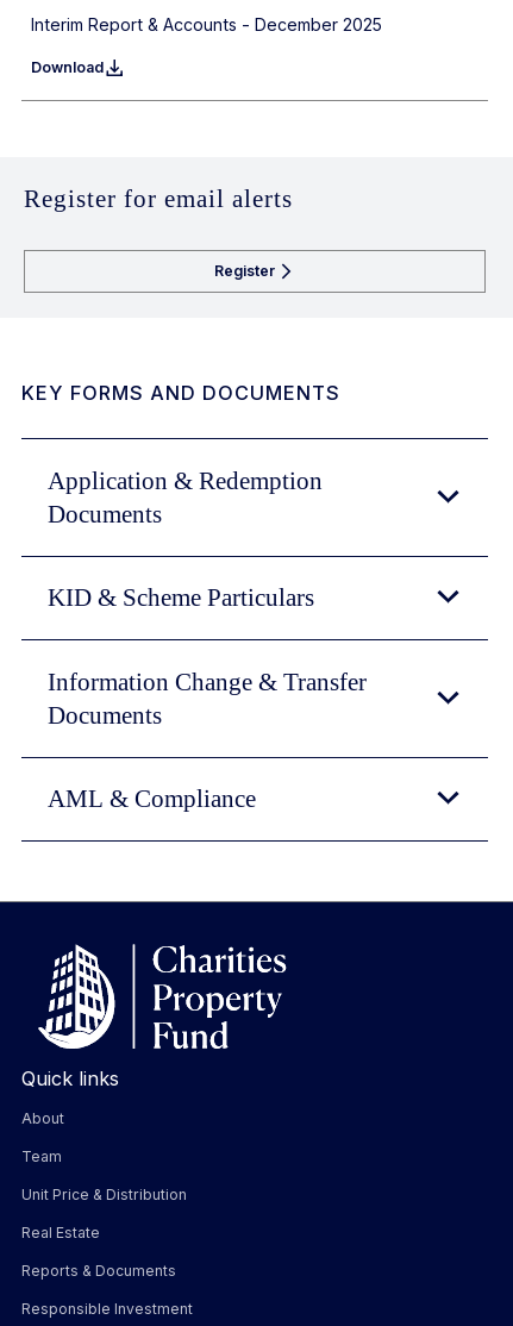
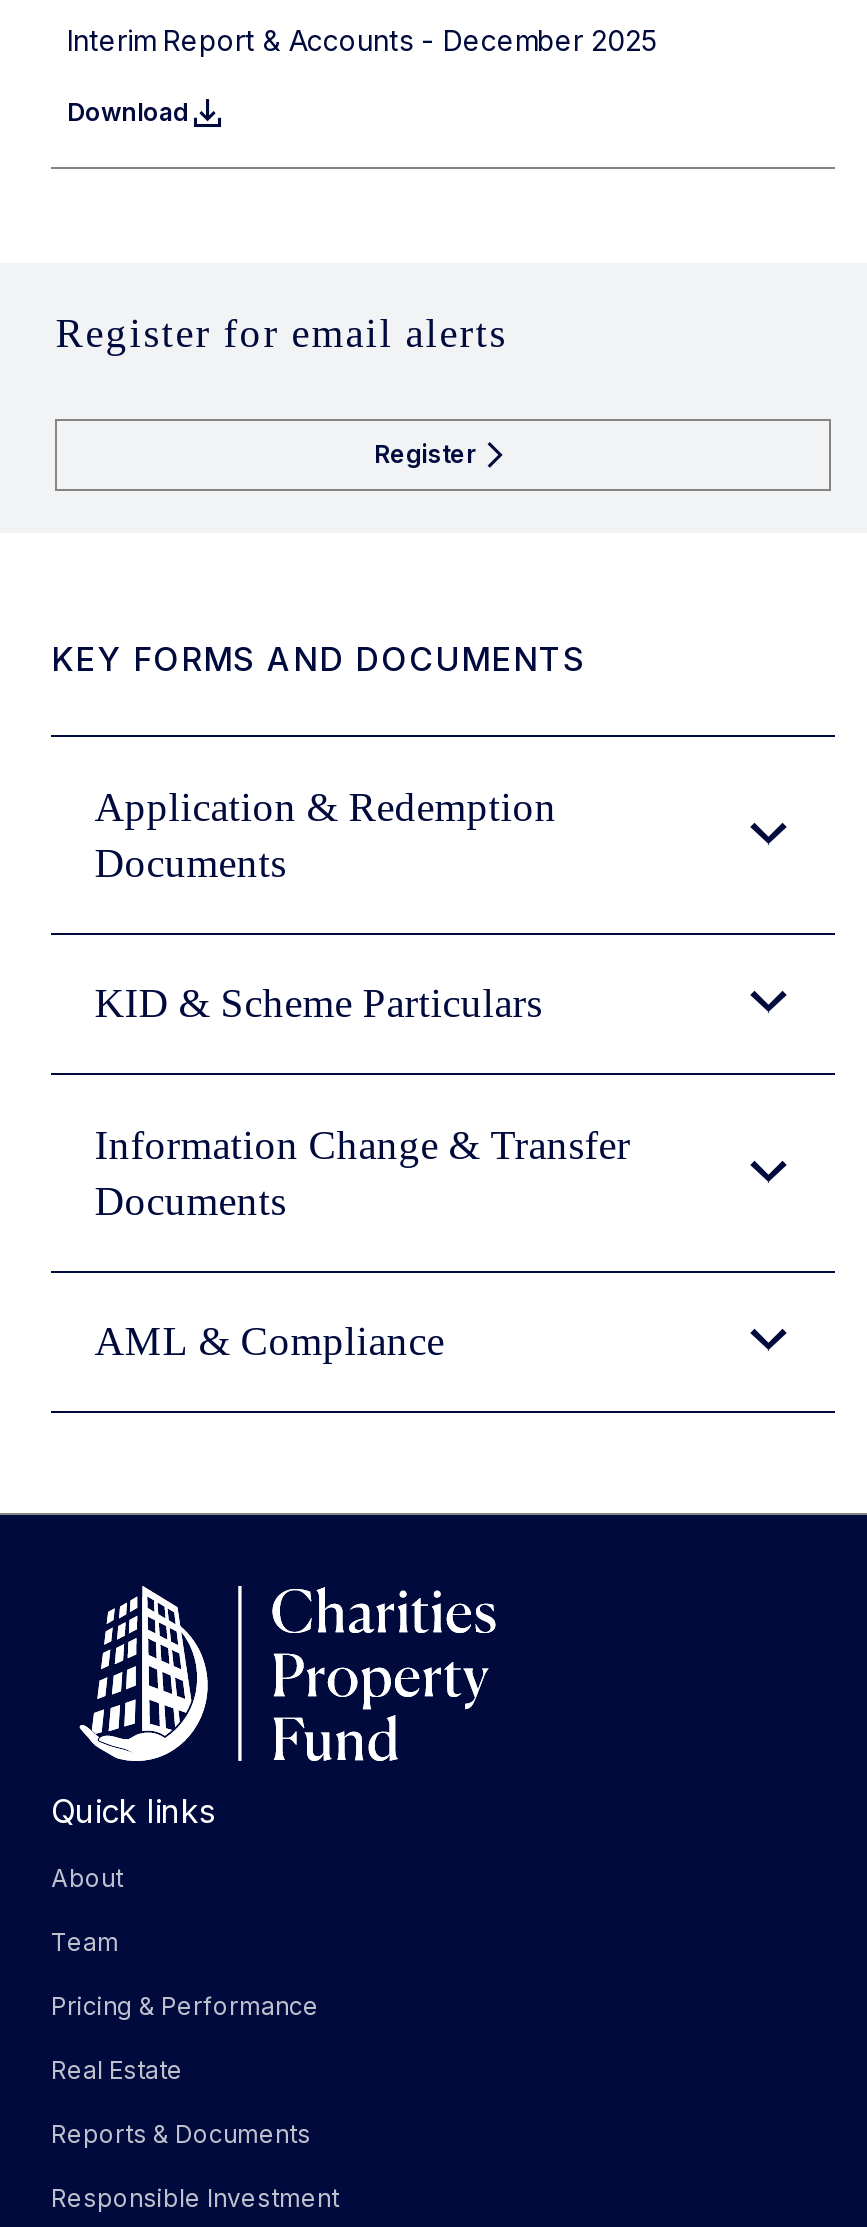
[21,1185,187,1203] Unit Price & Distribution -> [51,1991,319,2021] Pricing & Performance

